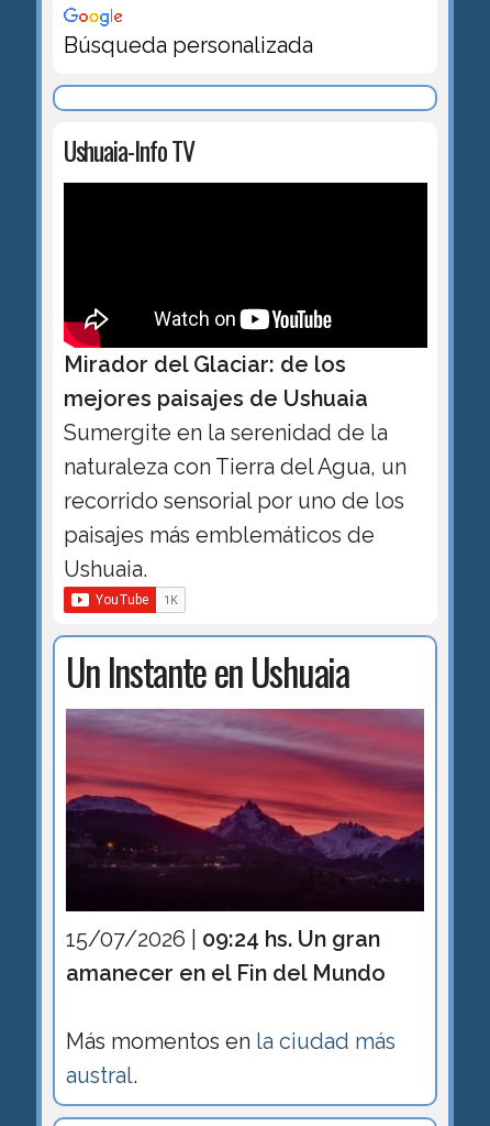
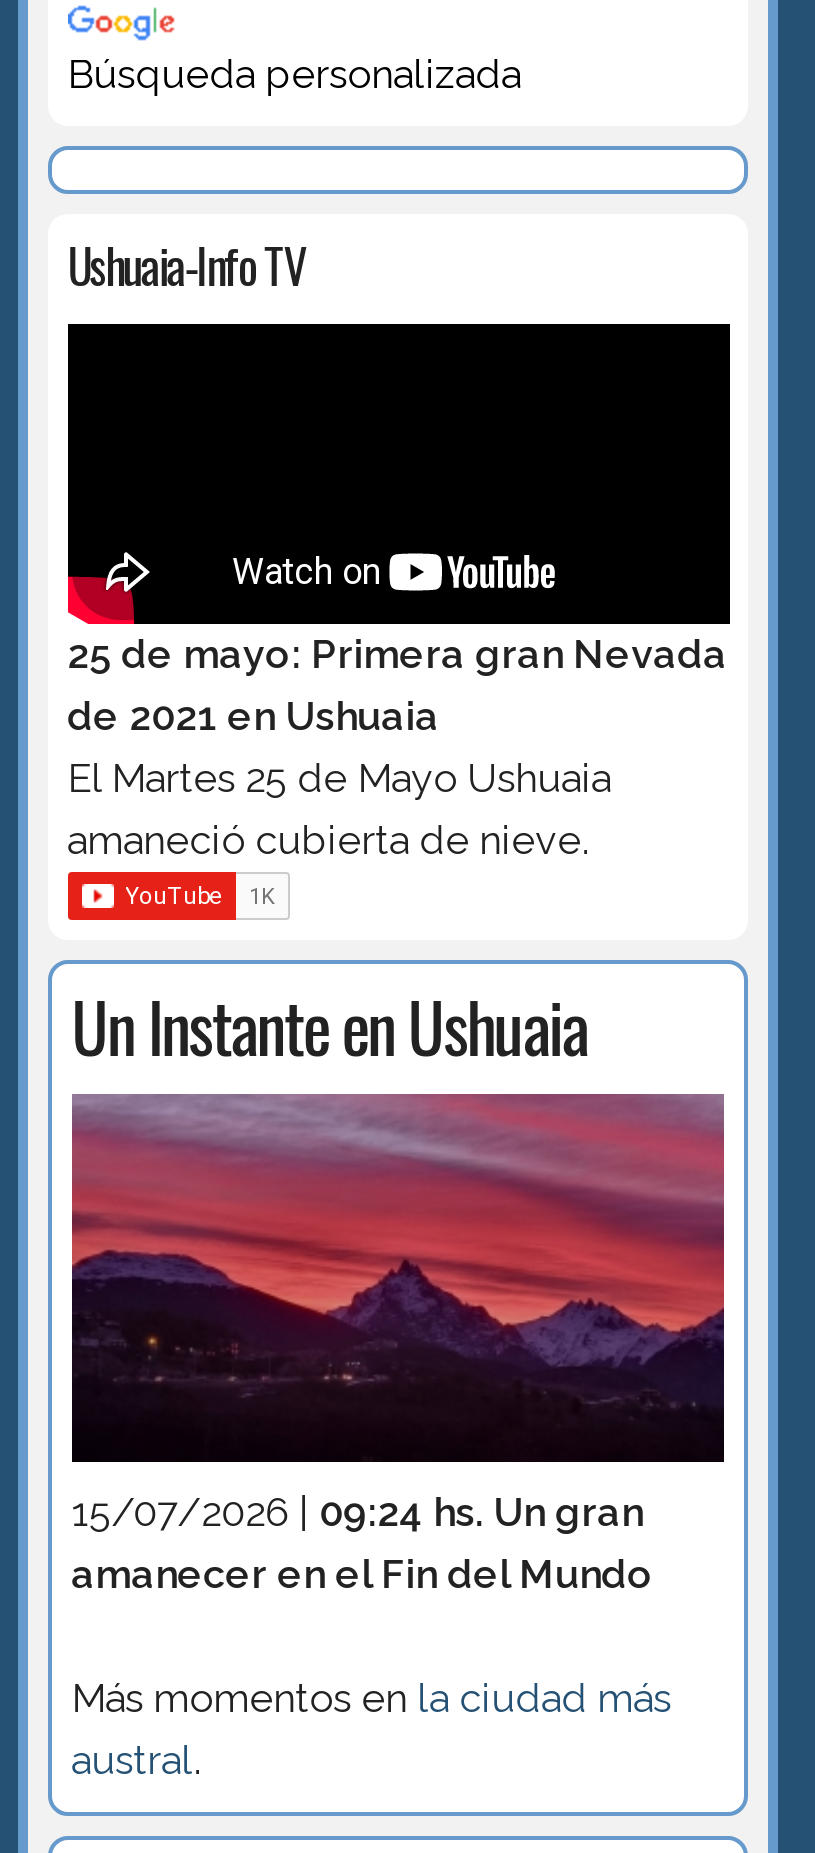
[63,351,406,582] Mirador del Glaciar: de los | mejores paisajes de Ushuaia | Sumergite en la serenidad de la | naturaleza con Tierra del Agua, un | recorrido sensorial por uno de los | paisajes más emblemáticos de | Ushuaia. -> [67,631,727,865] 25 de mayo: Primera gran Nevada | de 2021 en Ushuaia | El Martes 25 de Mayo Ushuaia | amaneció cubierta de nieve.

